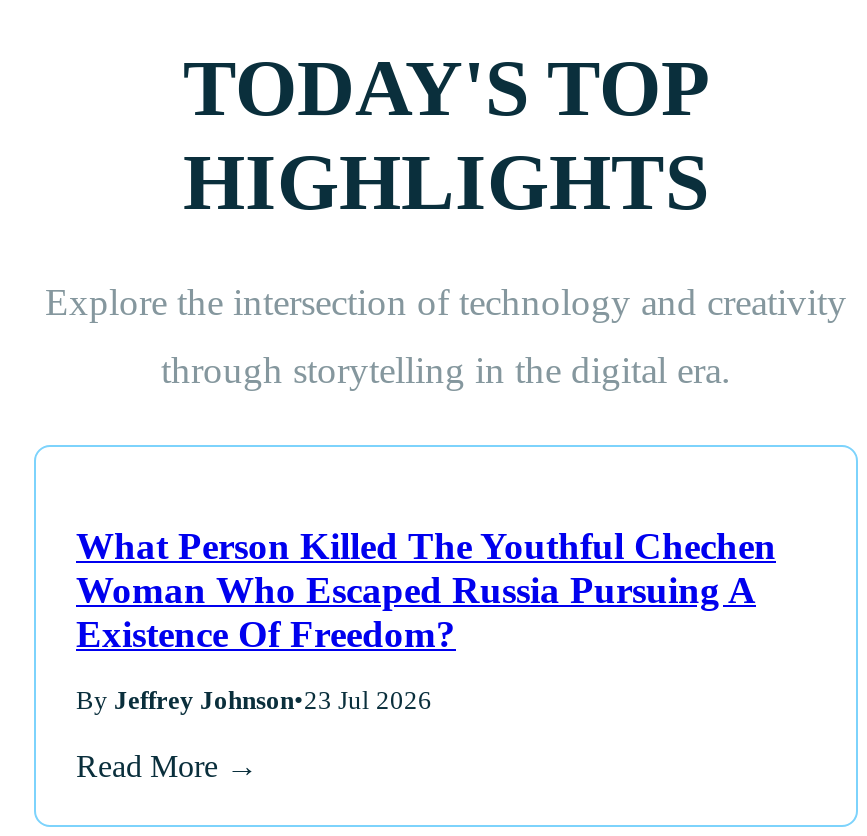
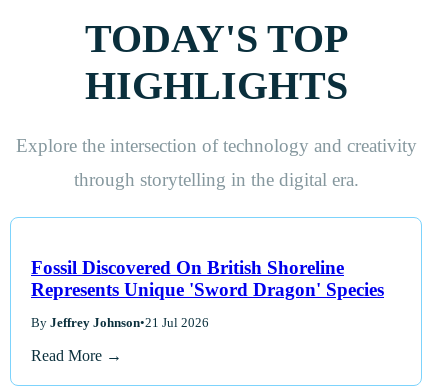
[76,524,776,654] What Person Killed The Youthful Chechen | Woman Who Escaped Russia Pursuing A | Existence Of Freedom? -> [31,257,384,300] Fossil Discovered On British Shoreline | Represents Unique 'Sword Dragon' Species
[76,686,432,714] By Jeffrey Johnson•23 Jul 2026 -> [31,316,209,330] By Jeffrey Johnson•21 Jul 2026

